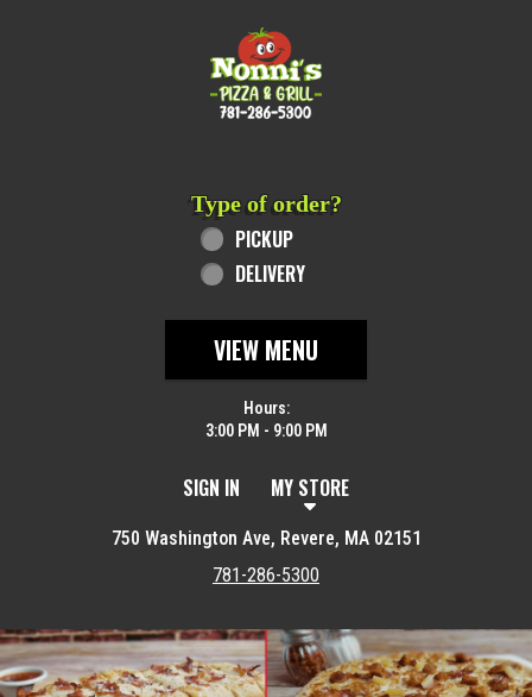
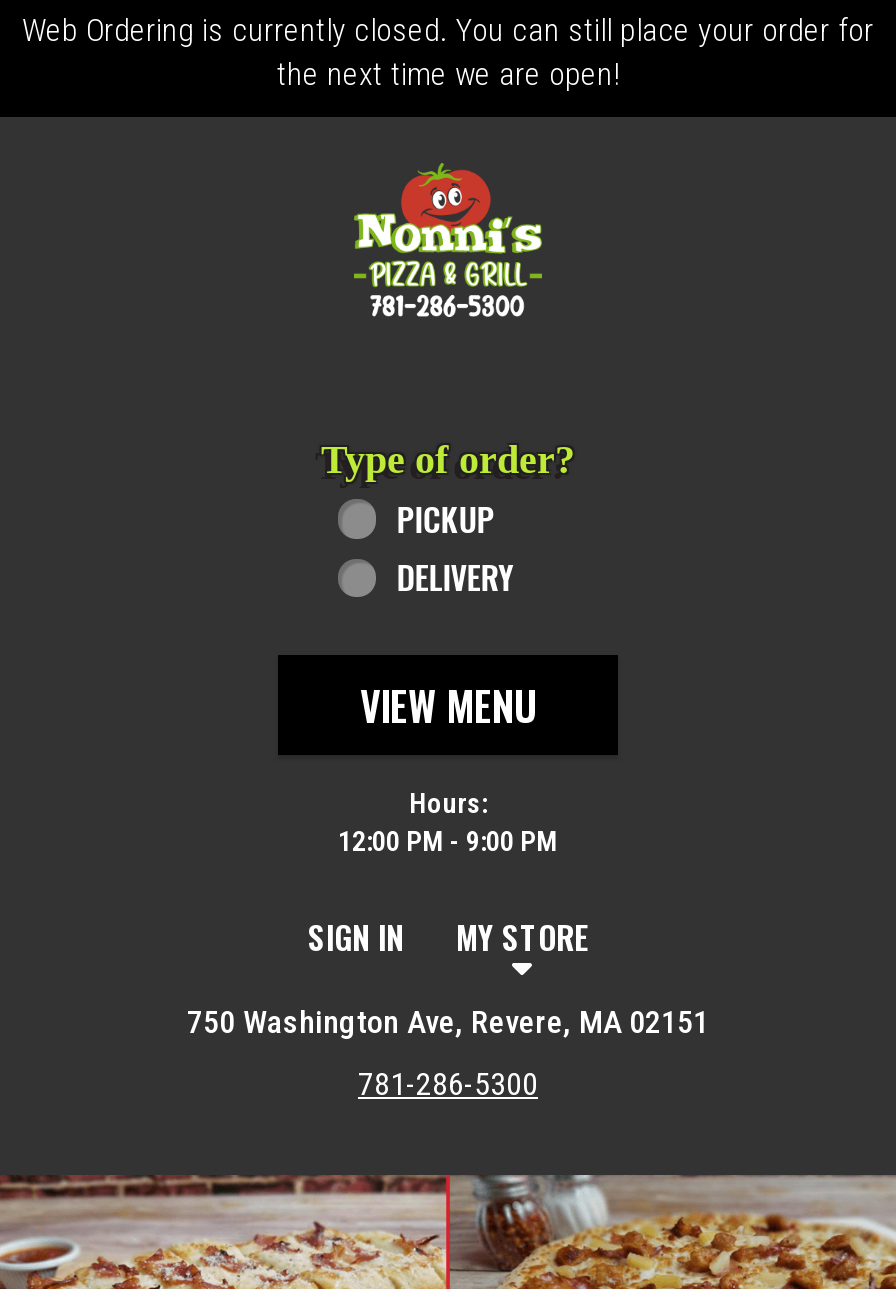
none -> [22,11,874,93] Web Ordering is currently closed. You can still place your order for | the next time we are open!
[205,421,327,440] 3:00 PM - 9:00 PM -> [338,824,558,856] 12:00 PM - 9:00 PM

